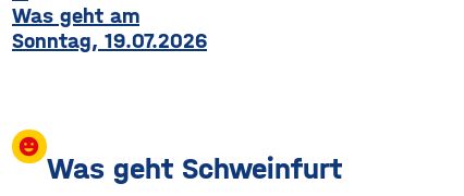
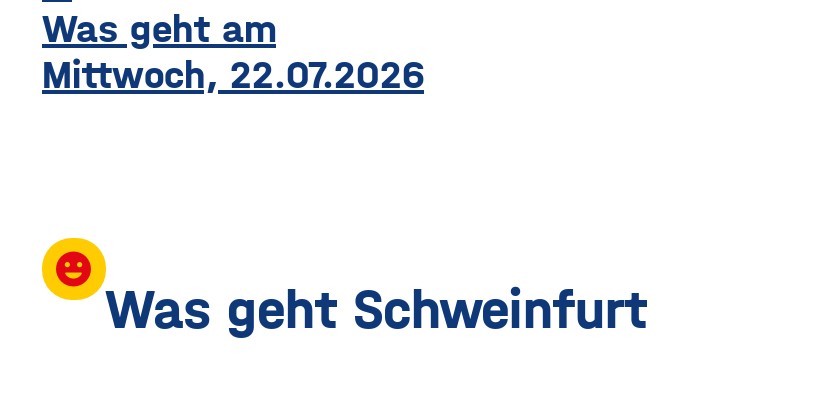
[12,28,207,53] Sonntag, 19.07.2026 -> [42,51,424,97] Mittwoch, 22.07.2026

